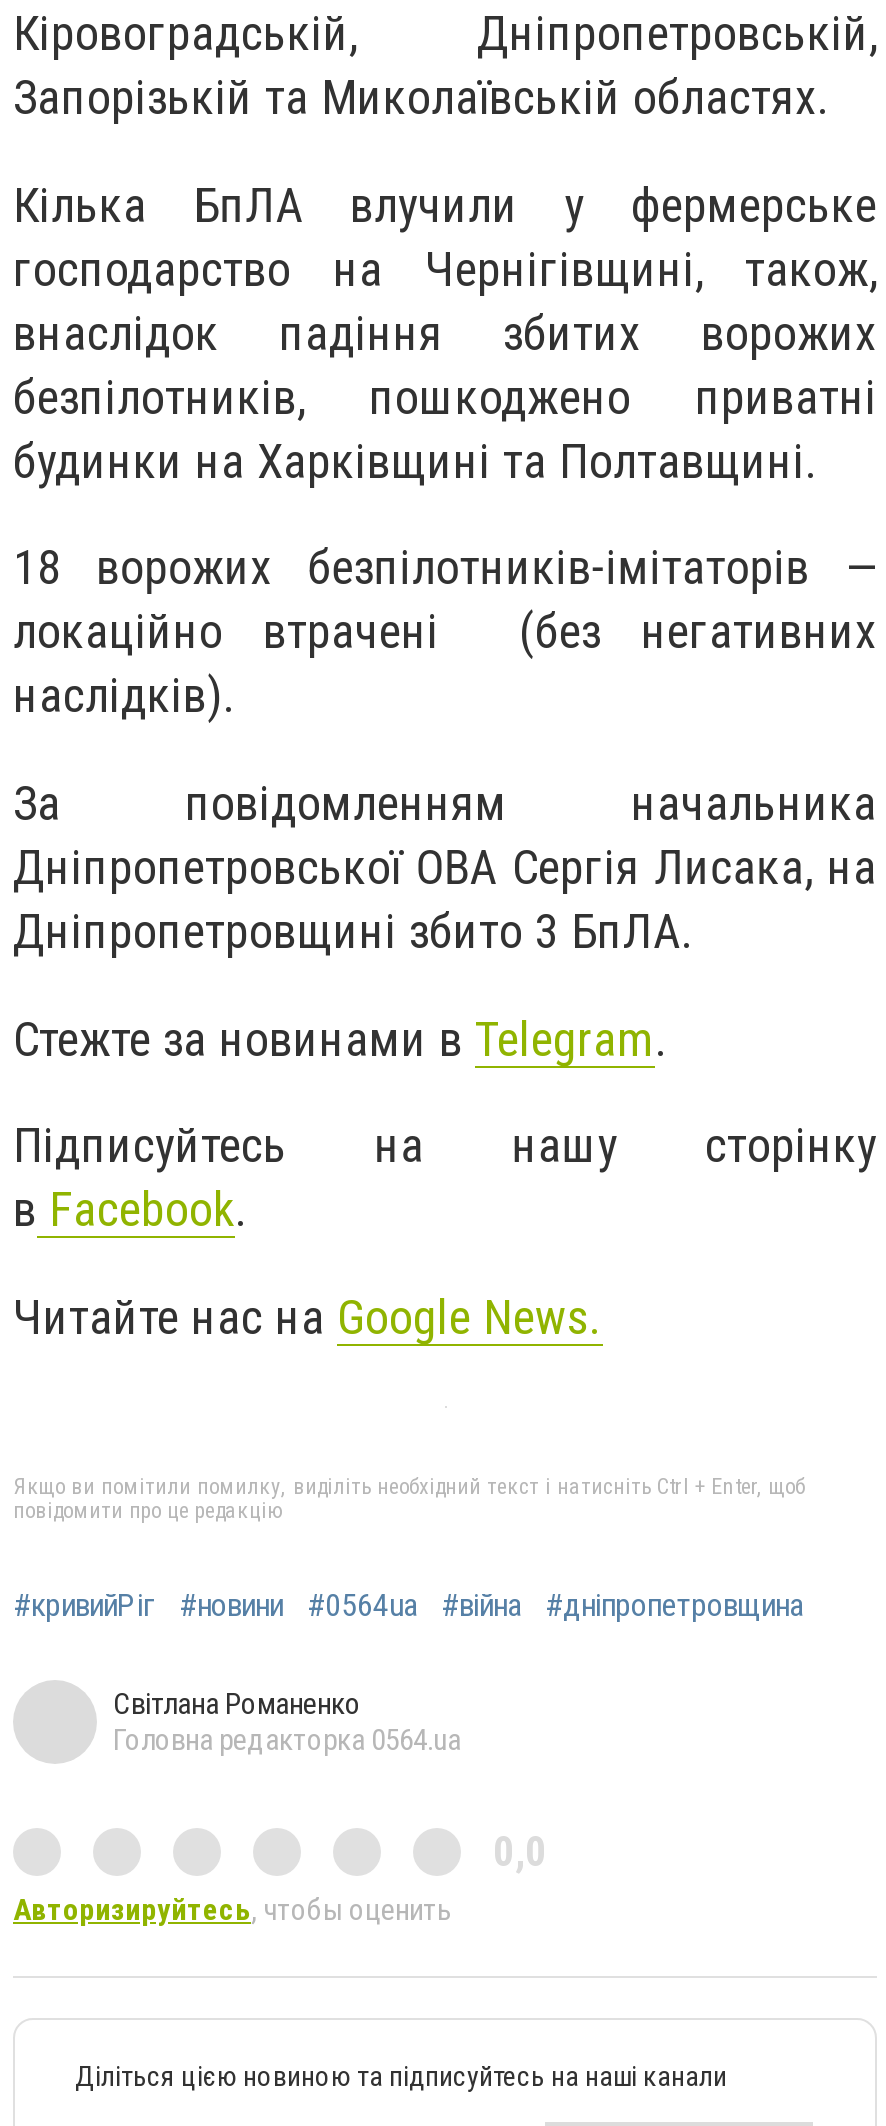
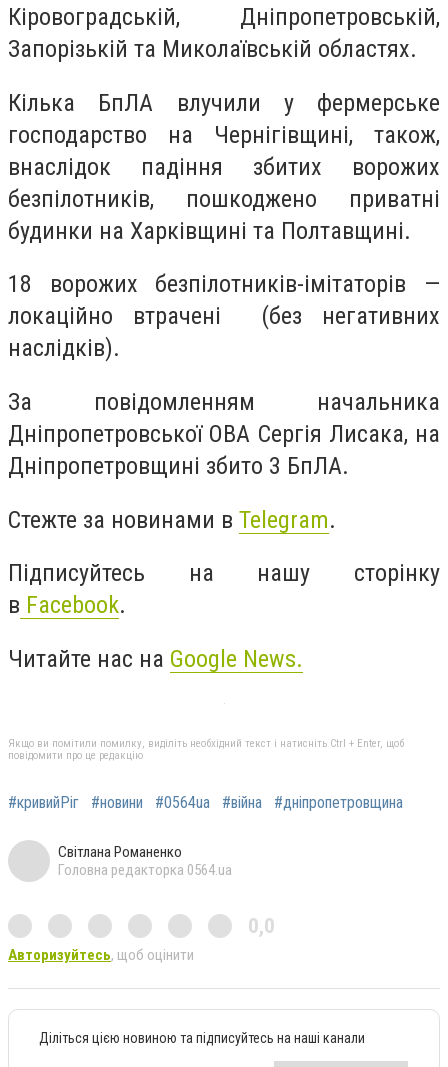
[13,1893,451,1929] Авторизируйтесь, чтобы оценить -> [8,946,194,964] Авторизуйтесь, щоб оцінити

